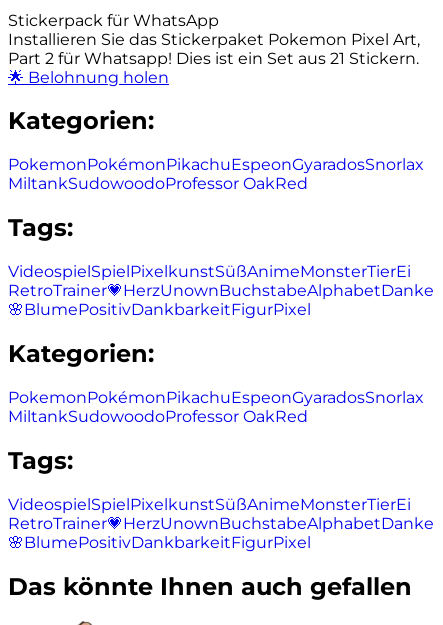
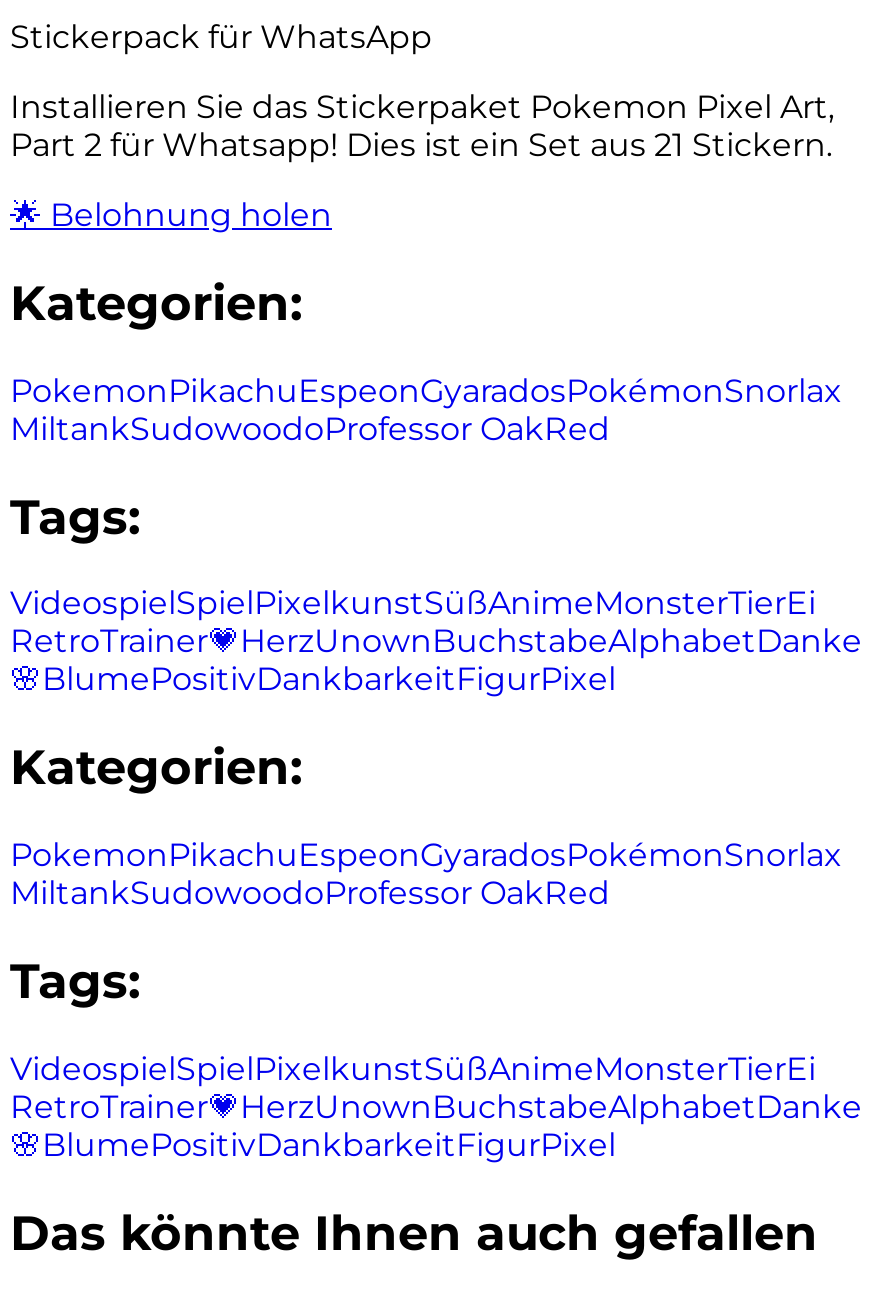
[8,155,424,174] Pokemon Pokémon PikachuEspeonGyaradosSnorlax -> [10,372,842,410] Pokemon Pikachu EspeonGyaradosPokémonSnorlax
[8,388,424,407] Pokemon Pokémon PikachuEspeonGyaradosSnorlax -> [10,837,842,875] Pokemon Pikachu EspeonGyaradosPokémonSnorlax

